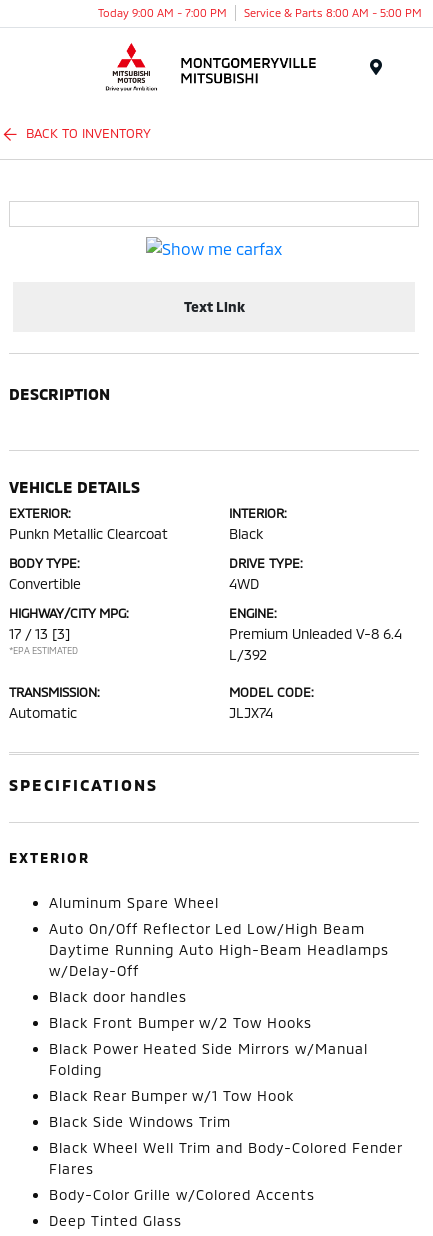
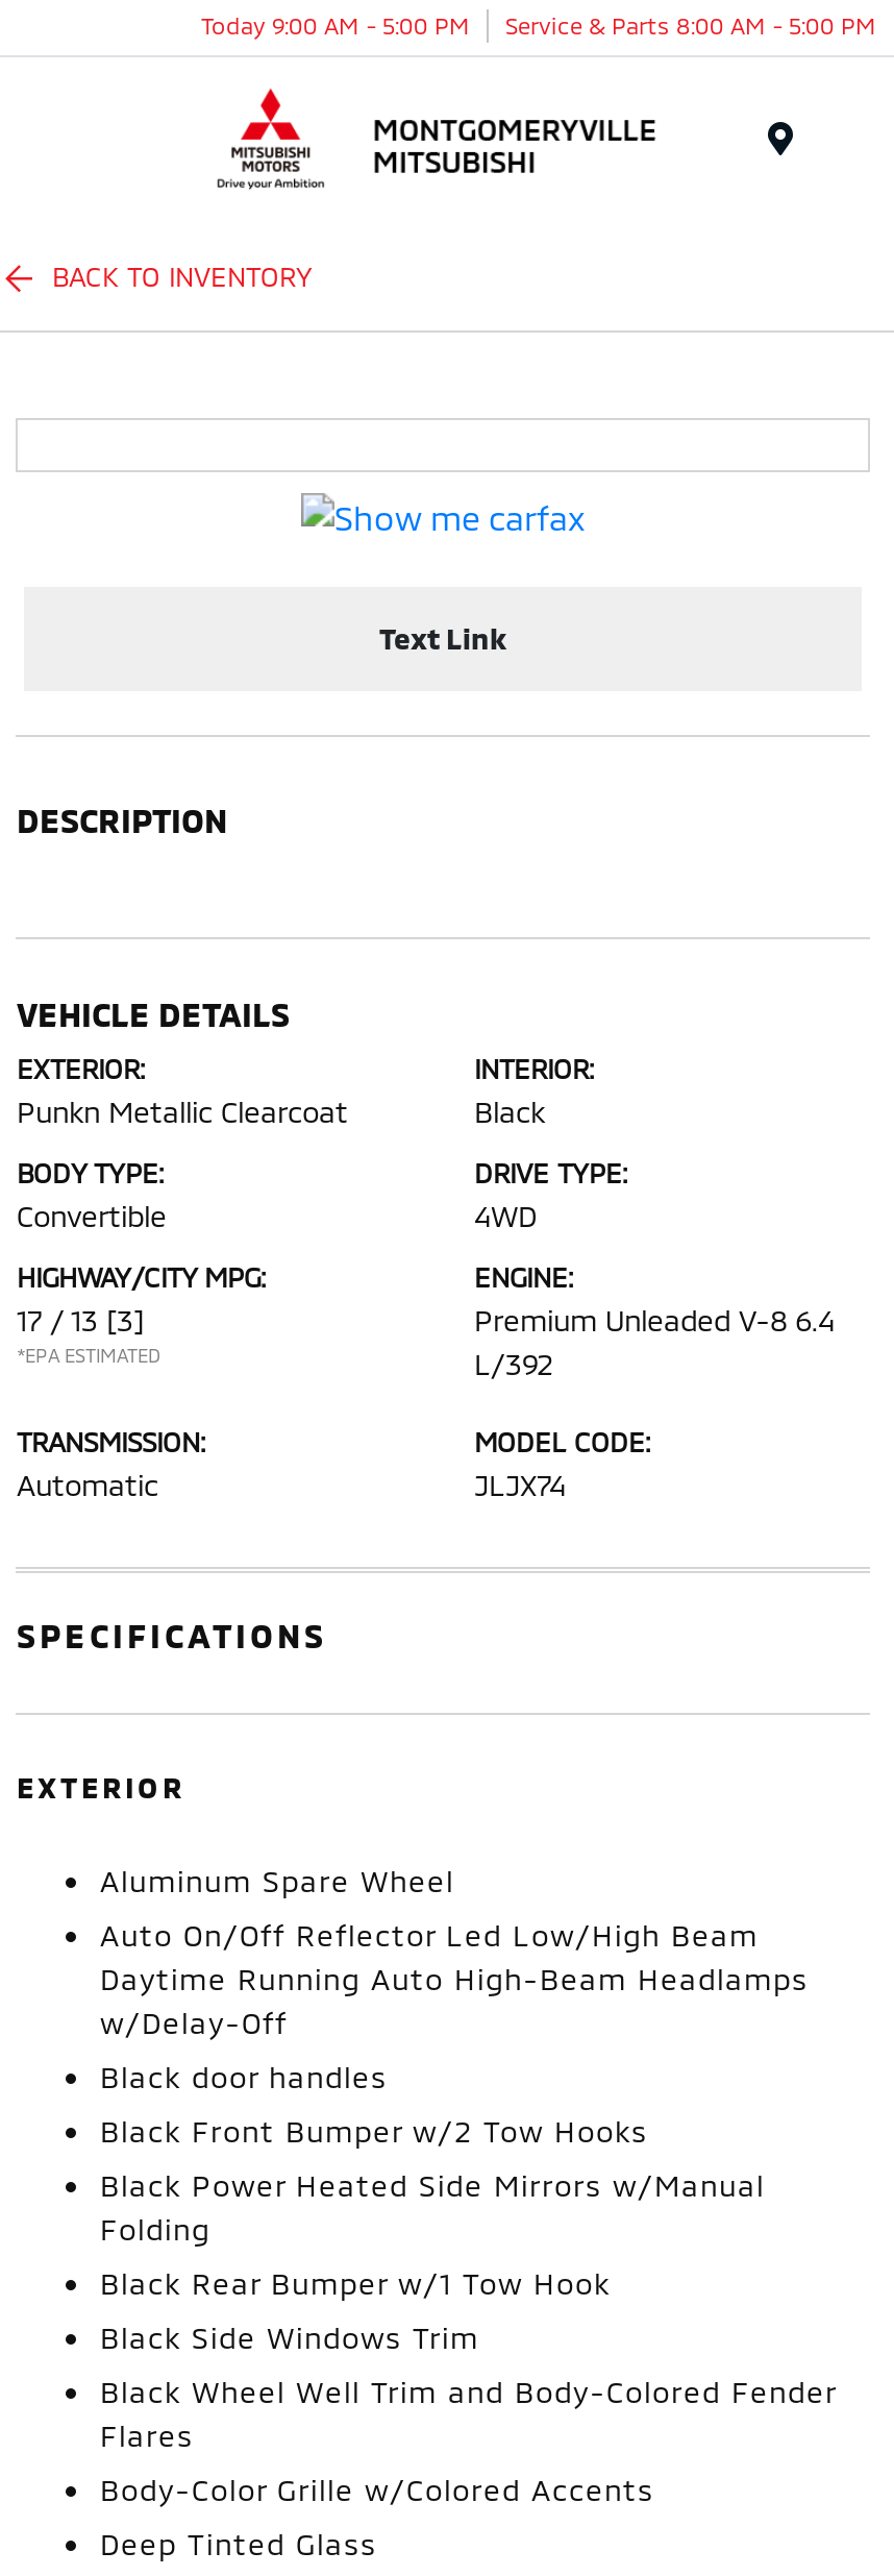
[98,5,422,18] Today 9:00 AM - 7:00 PM Service & Parts 8:00 AM - 5:00 PM -> [201,10,876,38] Today 9:00 AM - 5:00 PM Service & Parts 8:00 AM - 5:00 PM

